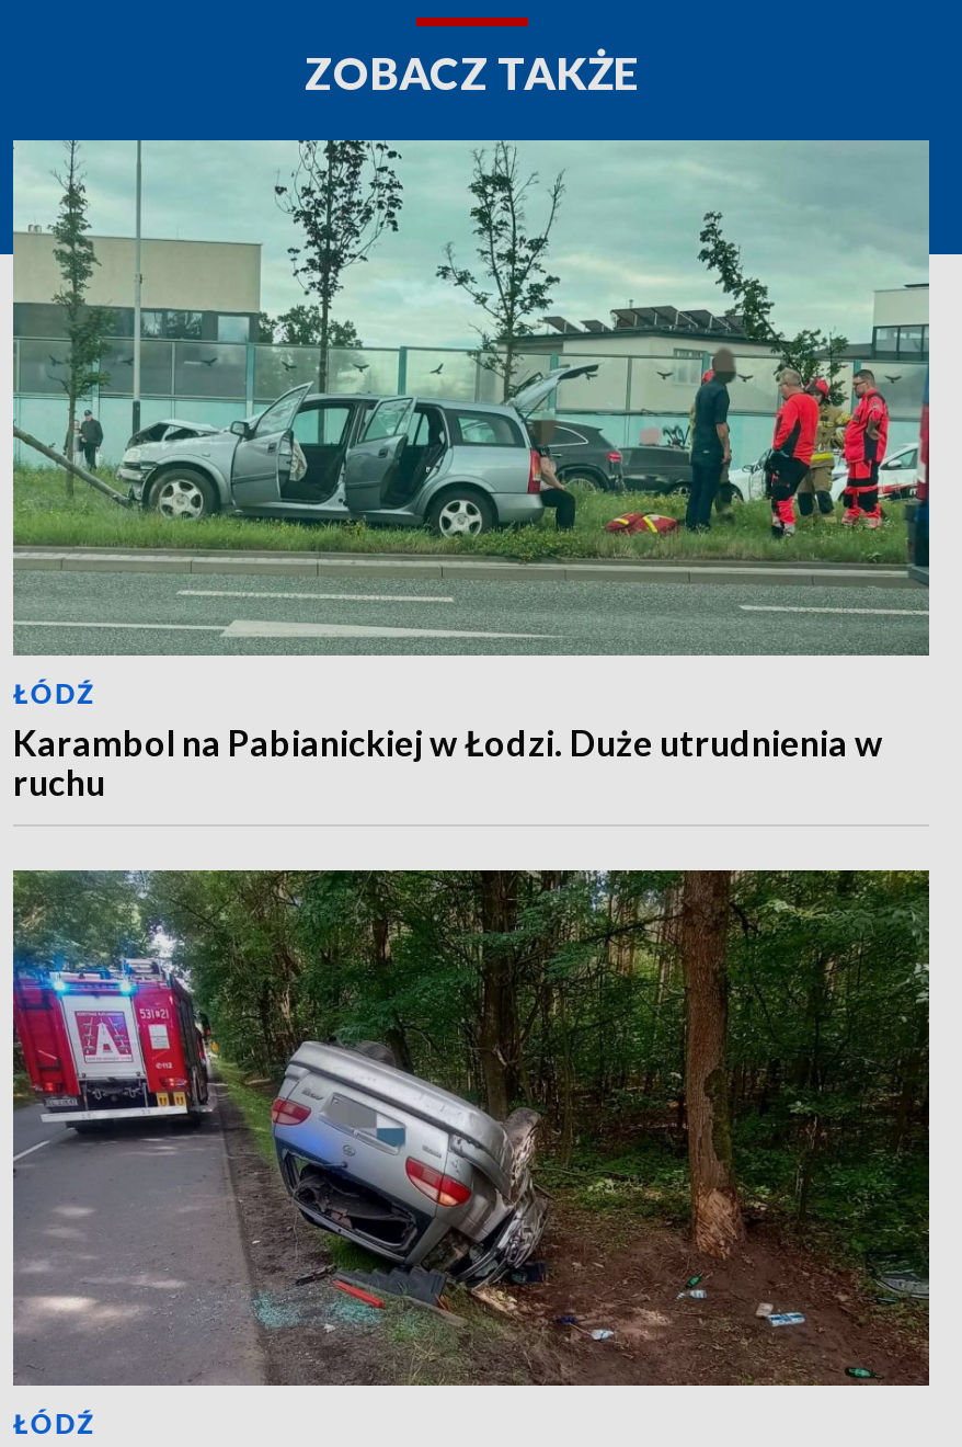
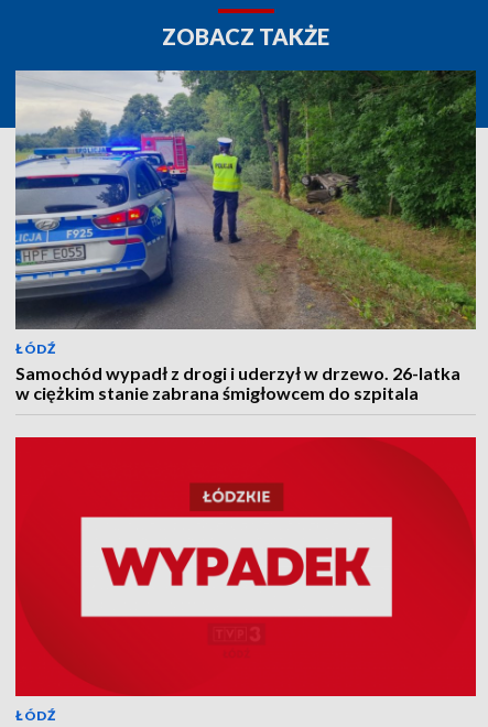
[11,138,931,803] [image] | Karambol na Pabianickiej w Łodzi. Duże utrudnienia w | ruchu -> [14,69,477,403] [image] | Samochód wypadł z drogi i uderzył w drzewo. 26-latka | w ciężkim stanie zabrana śmigłowcem do szpitala
[11,868,931,1388] [image] -> [14,436,477,697] [image]

